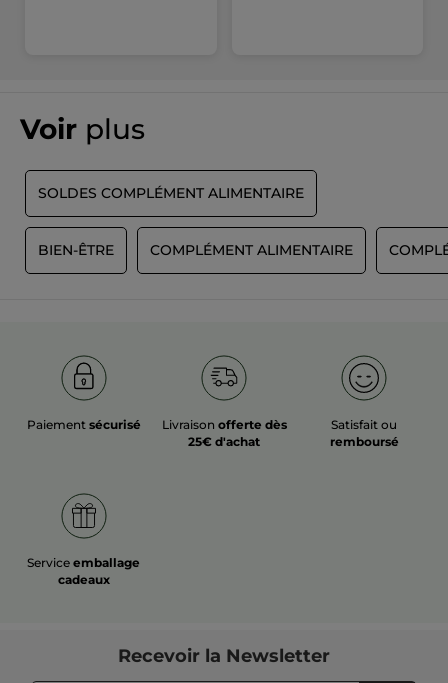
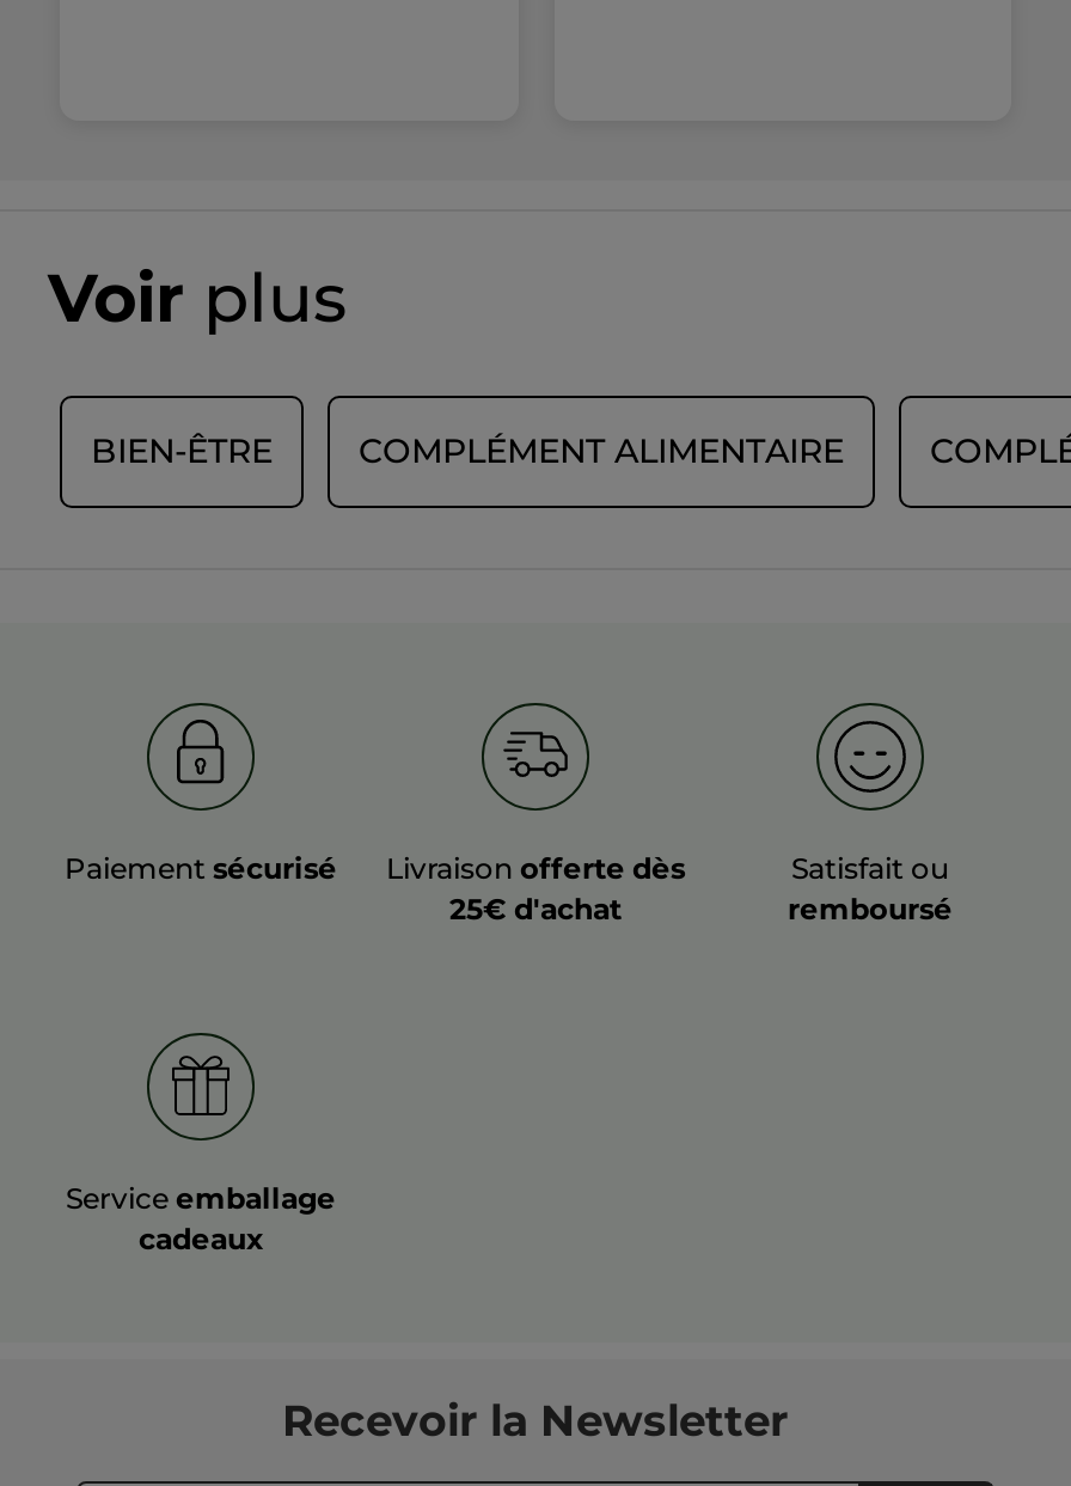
[38,184,304,202] SOLDES COMPLÉMENT ALIMENTAIRE -> none

